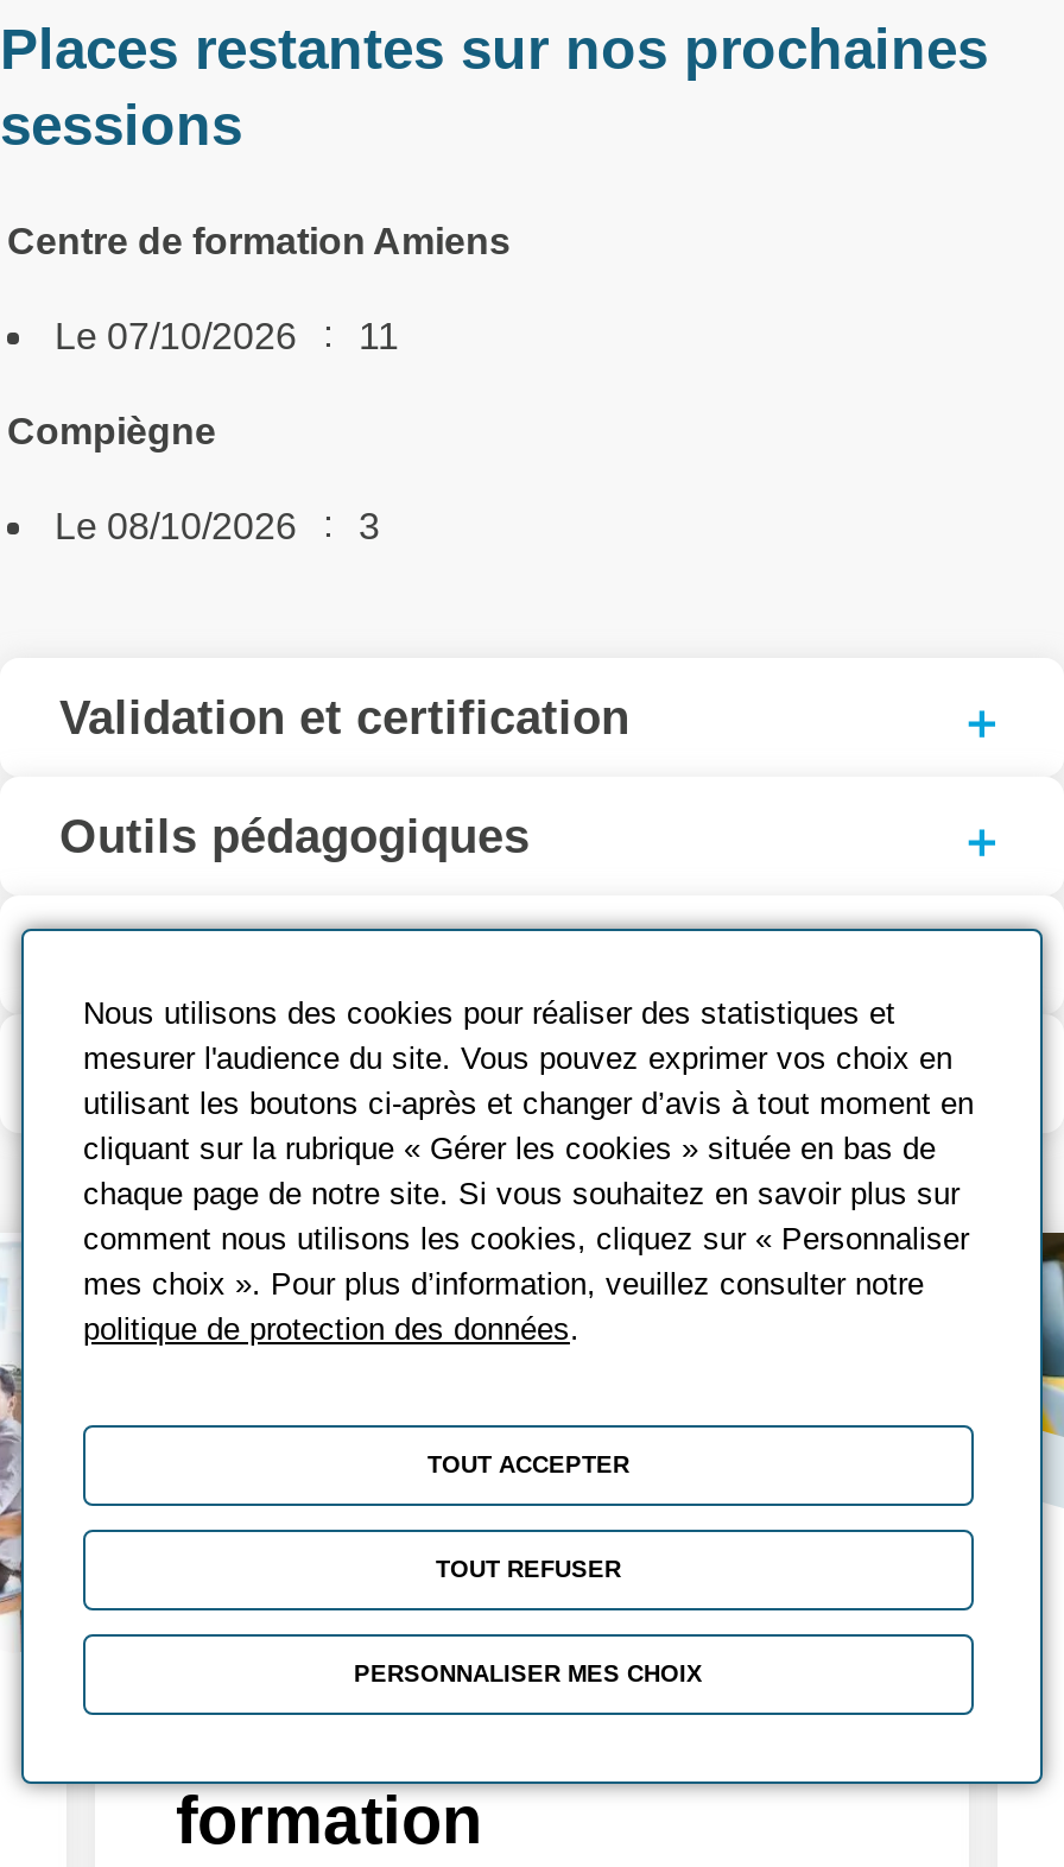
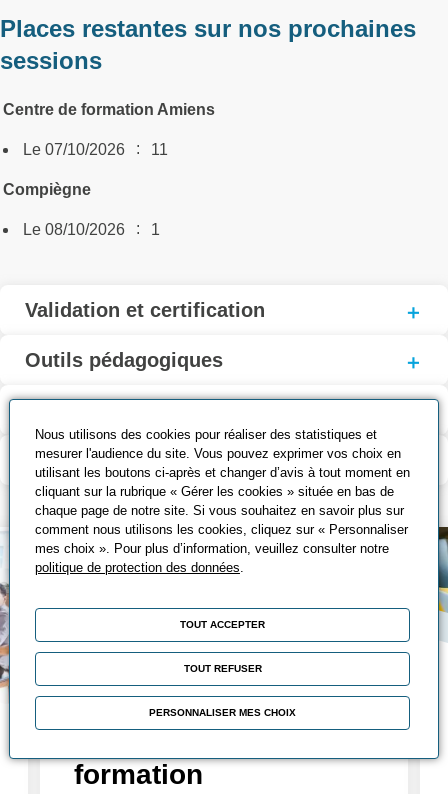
[359,506,380,546] 3 -> [151,221,160,238] 1

